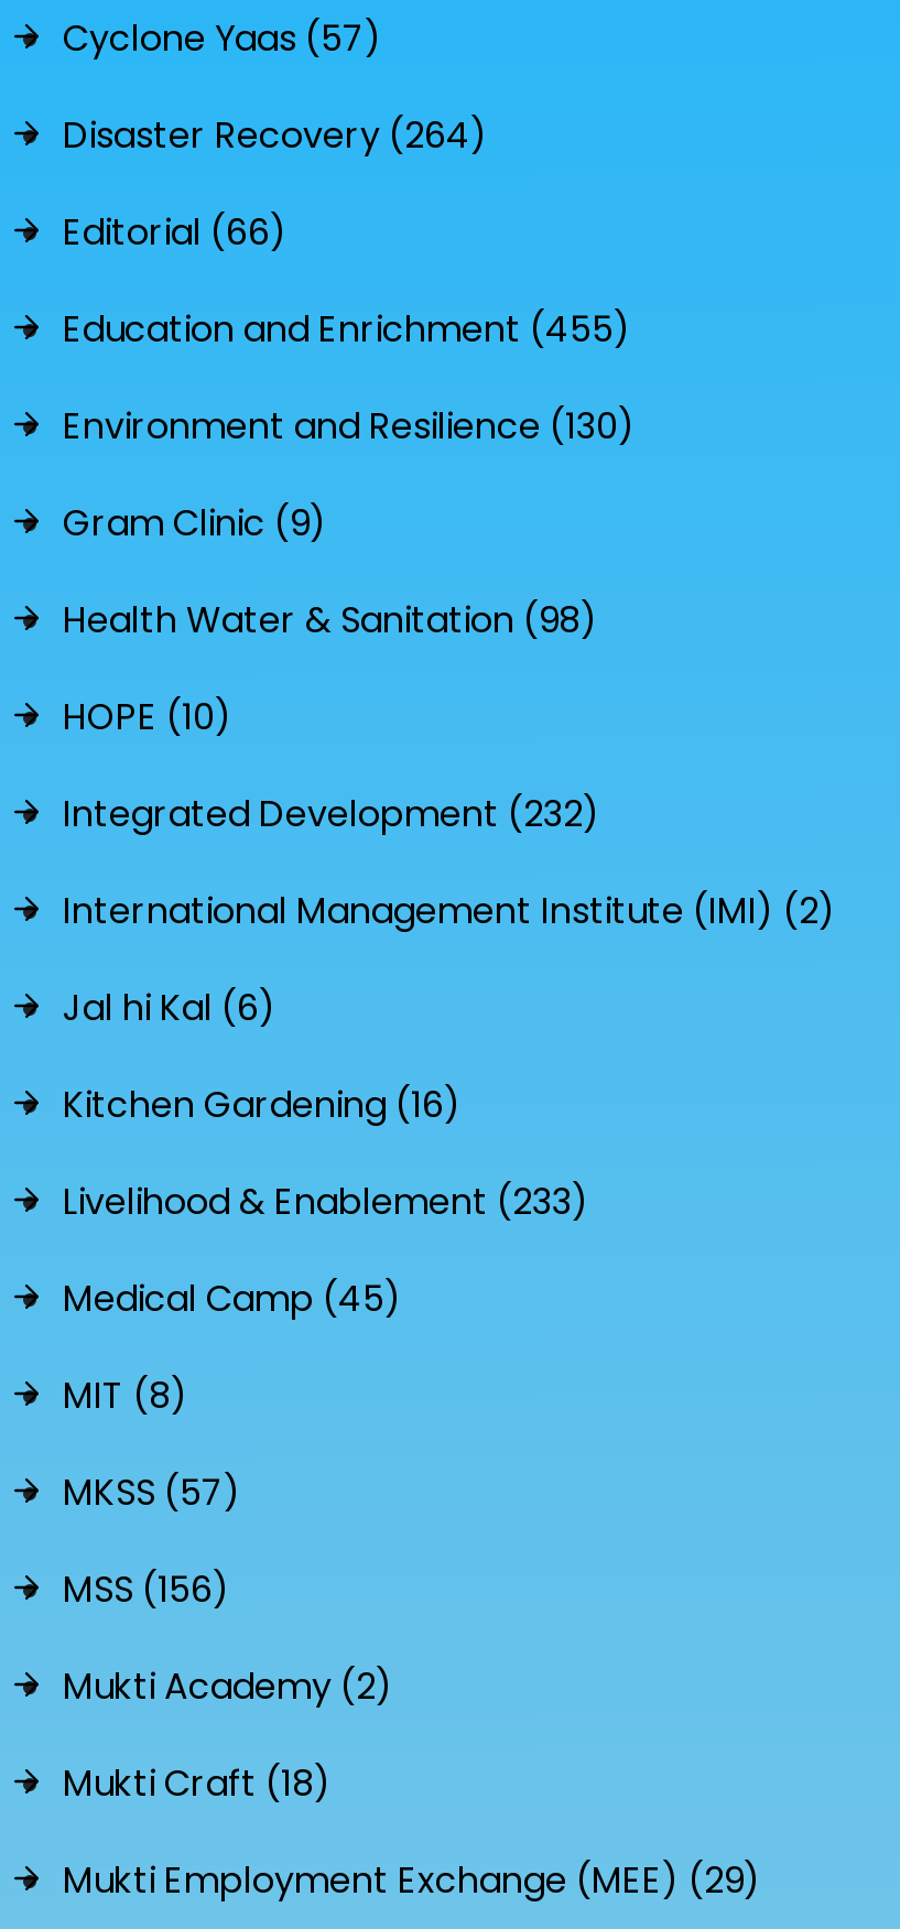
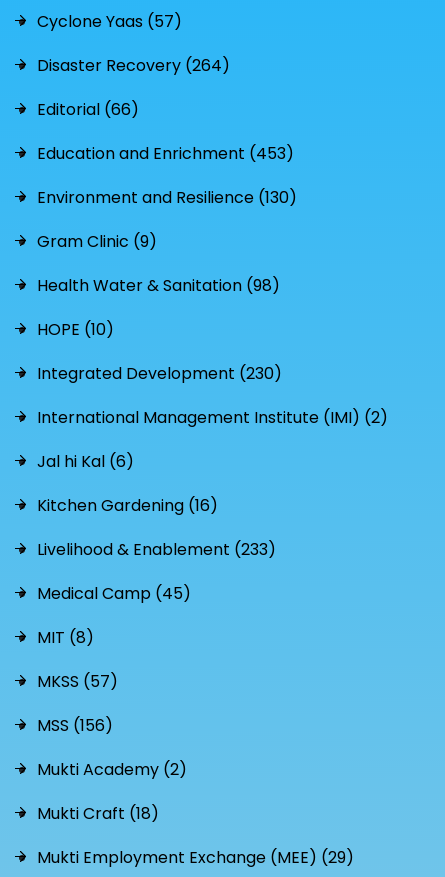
[63,304,631,355] Education and Enrichment (455) -> [37,142,294,165] Education and Enrichment (453)
[63,789,600,839] Integrated Development (232) -> [37,362,282,385] Integrated Development (230)

